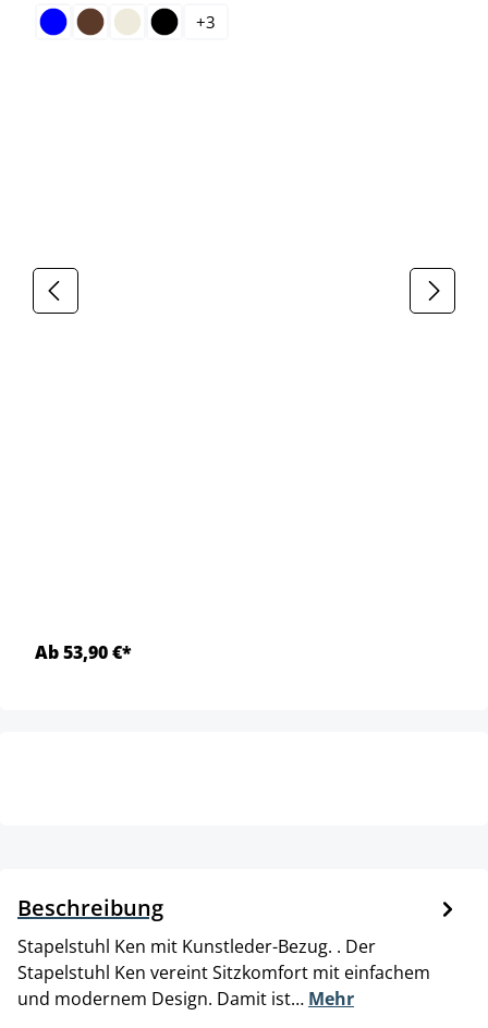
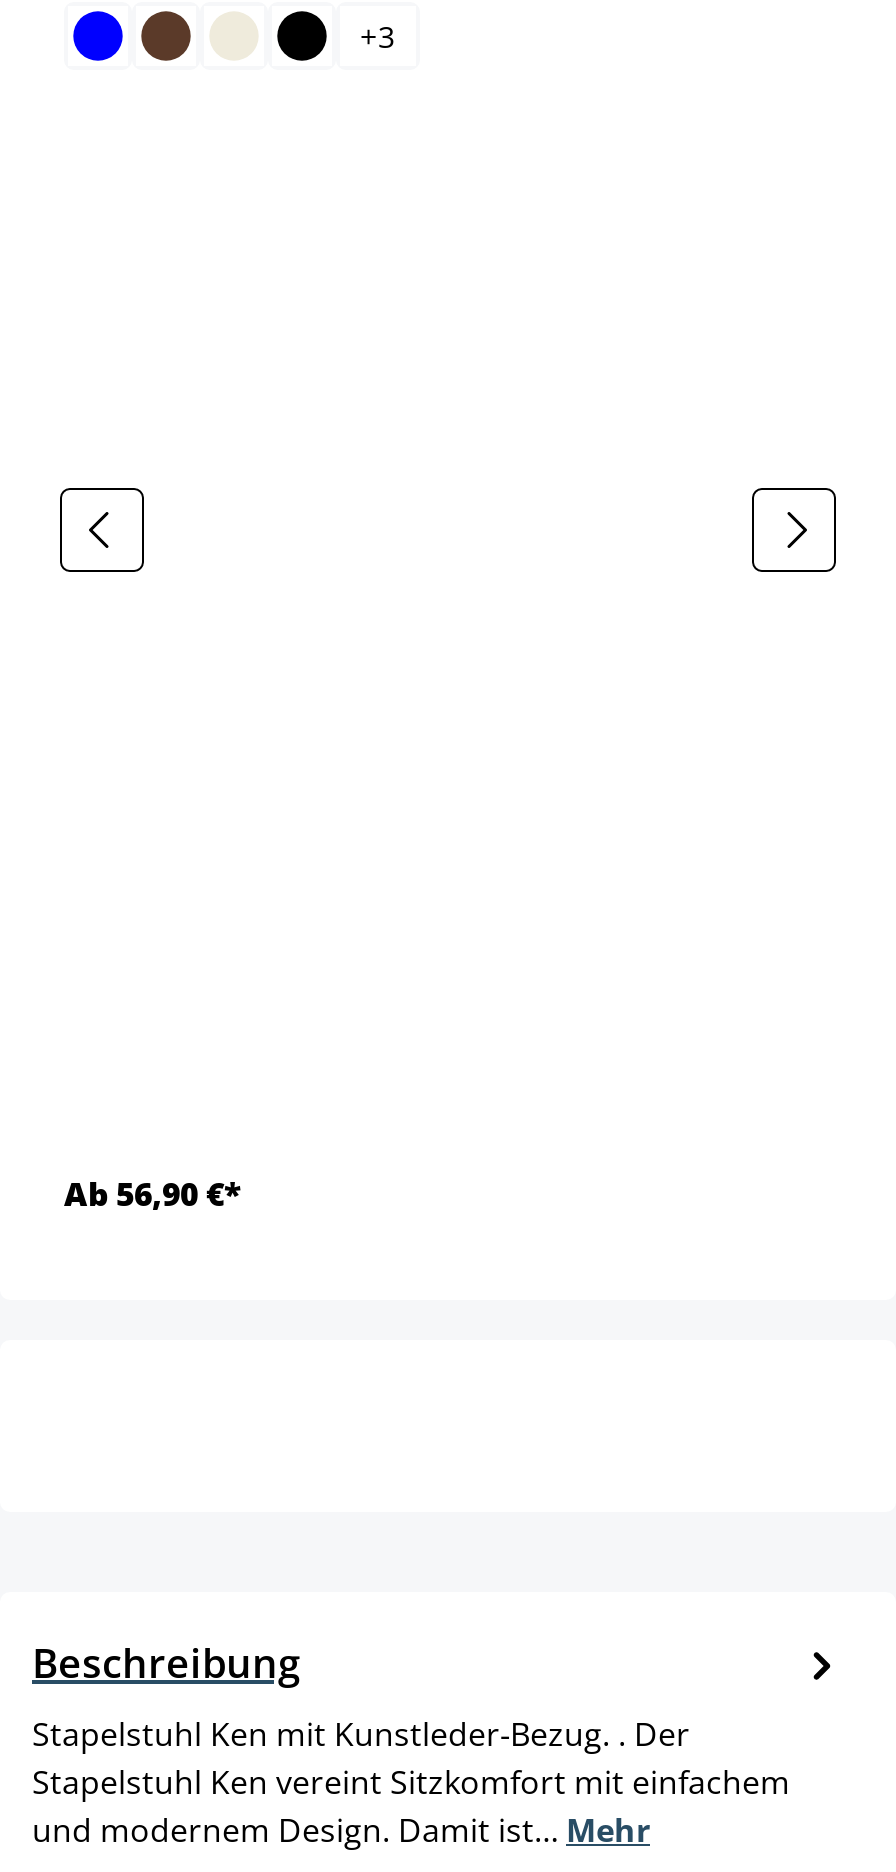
[35,641,132,665] Ab 53,90 €* -> [64,1173,242,1217] Ab 56,90 €*

